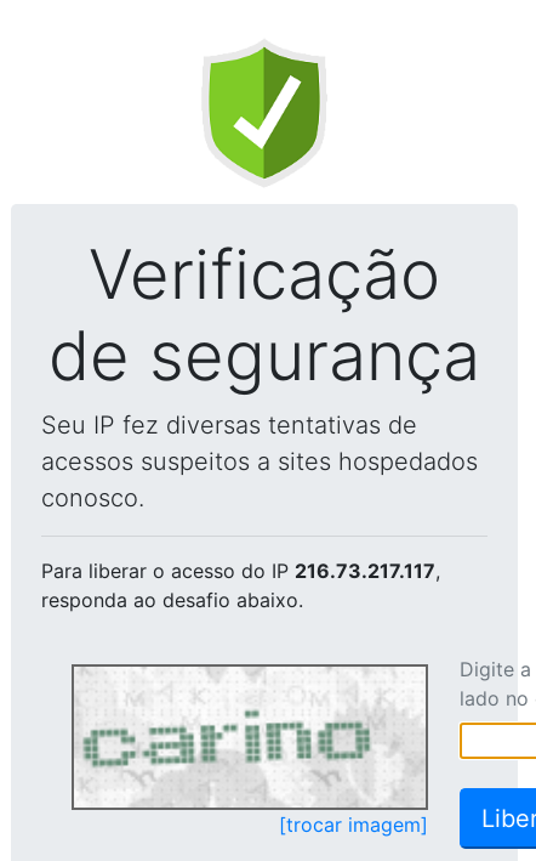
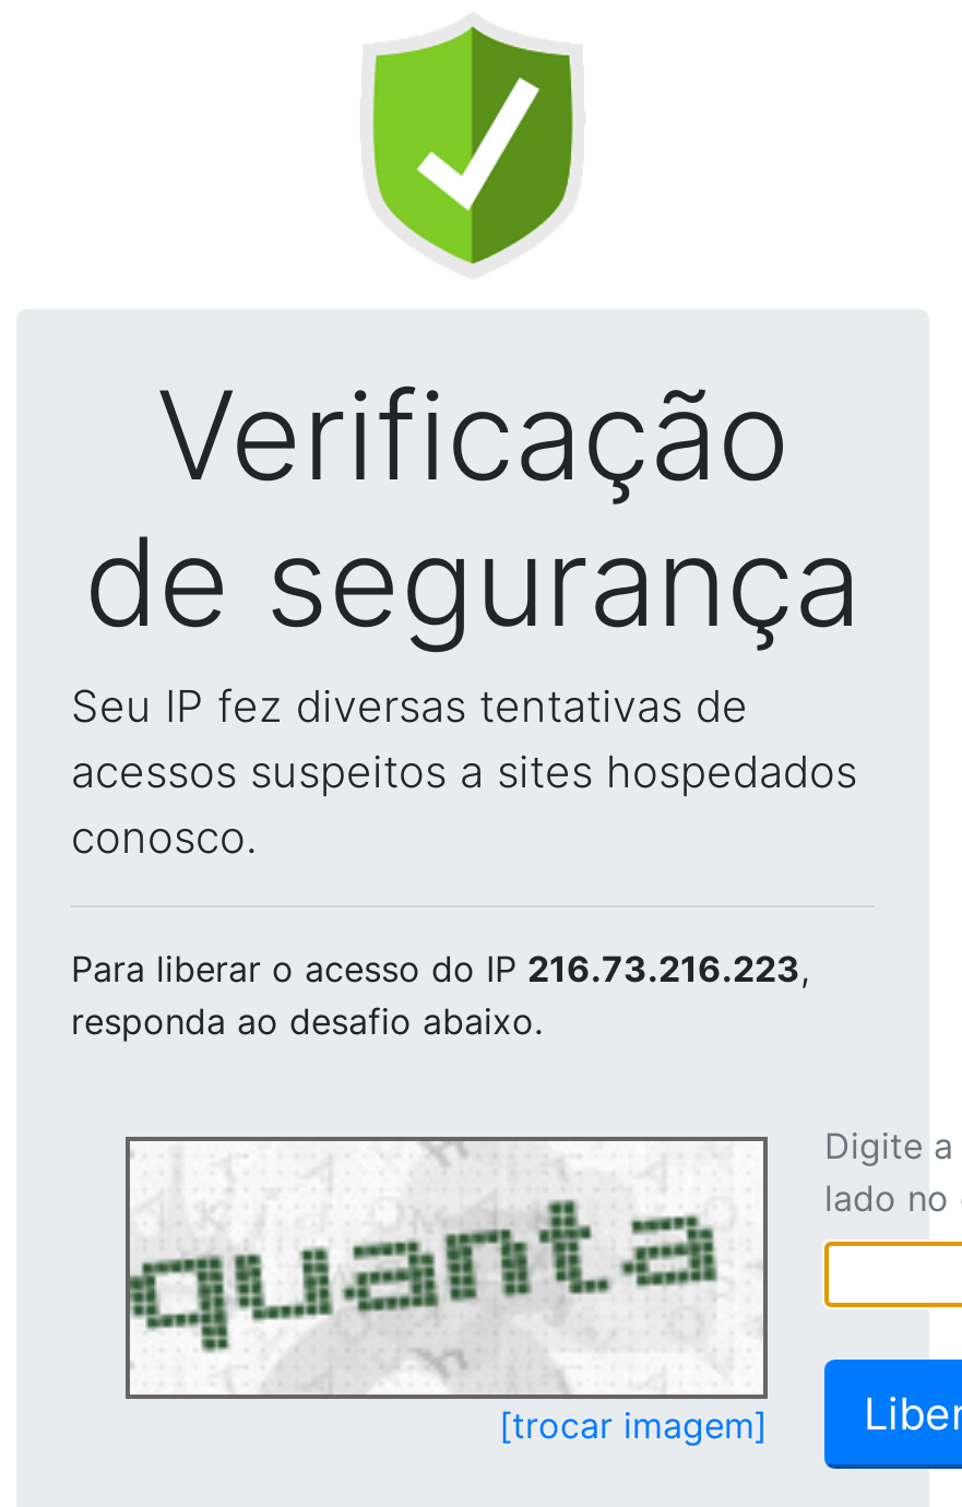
[41,559,440,583] Para liberar o acesso do IP 216.73.217.117, -> [71,947,809,990] Para liberar o acesso do IP 216.73.216.223,
[74,697,422,805] [image] -> [128,1198,759,1392] [image]

